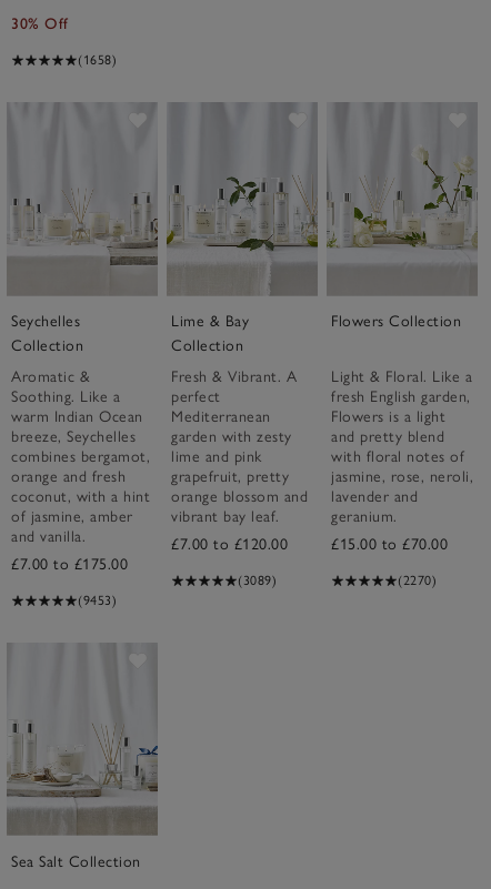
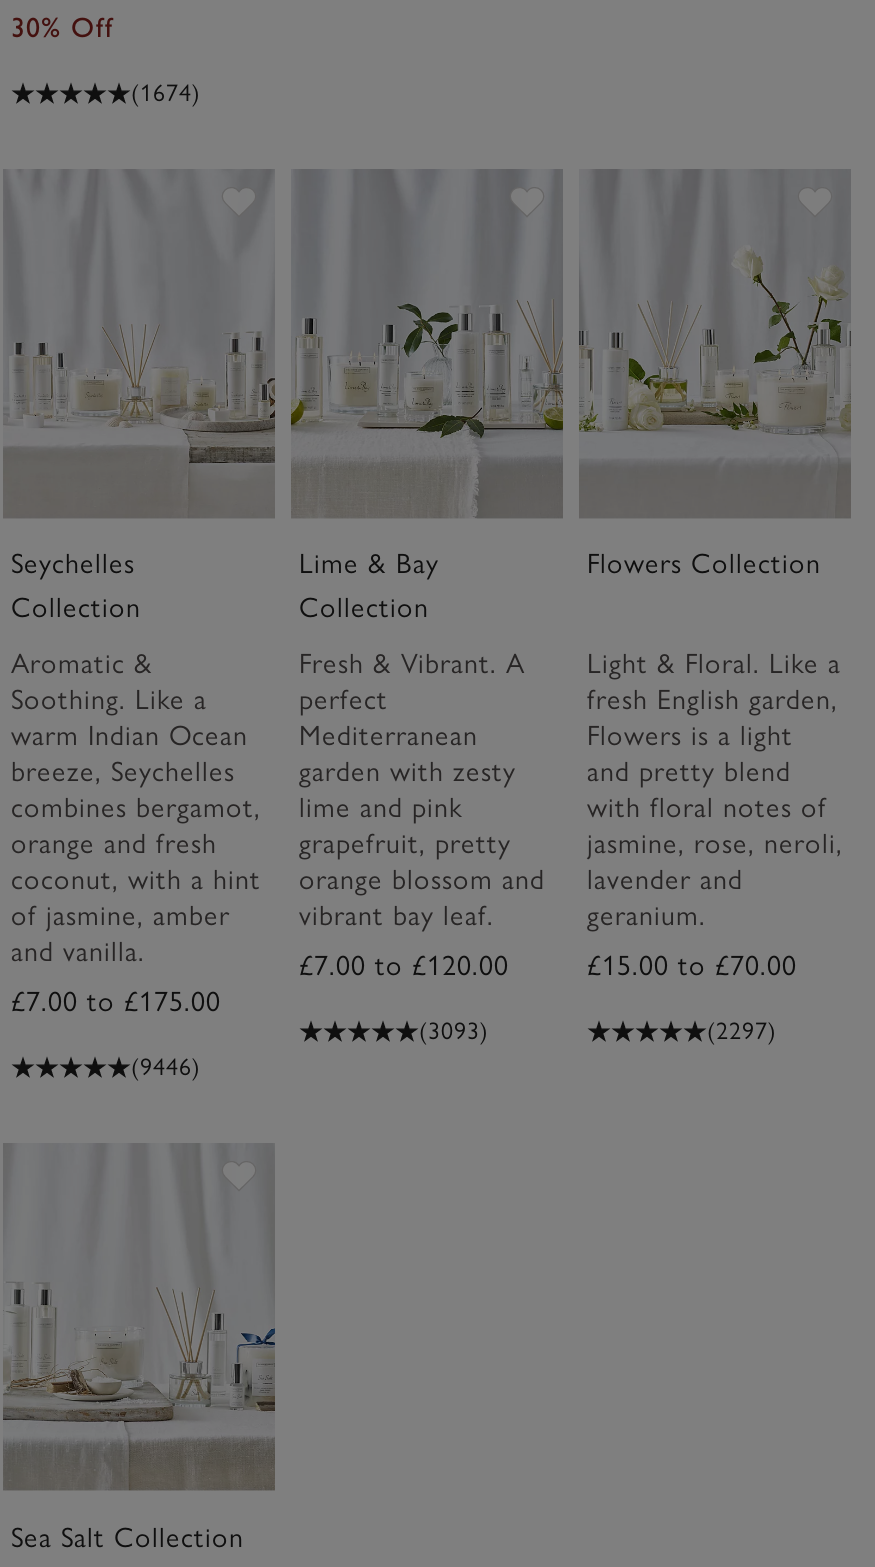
[78,52,117,68] (1658) -> [131,79,201,107] (1674)
[238,573,277,588] (3089) -> [419,1017,489,1045] (3093)
[398,573,437,588] (2270) -> [707,1017,777,1045] (2297)
[78,593,117,608] (9453) -> [131,1053,201,1081] (9446)

